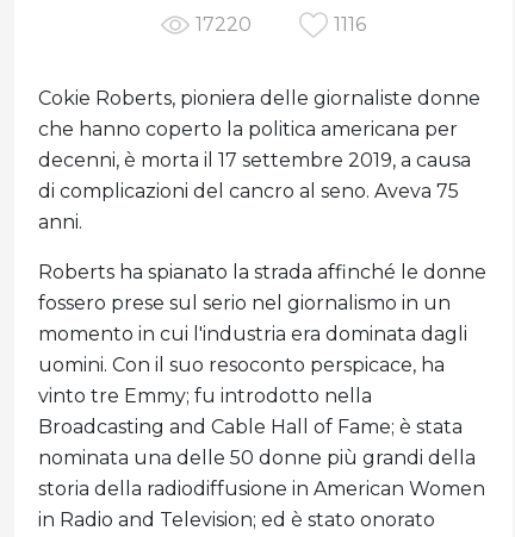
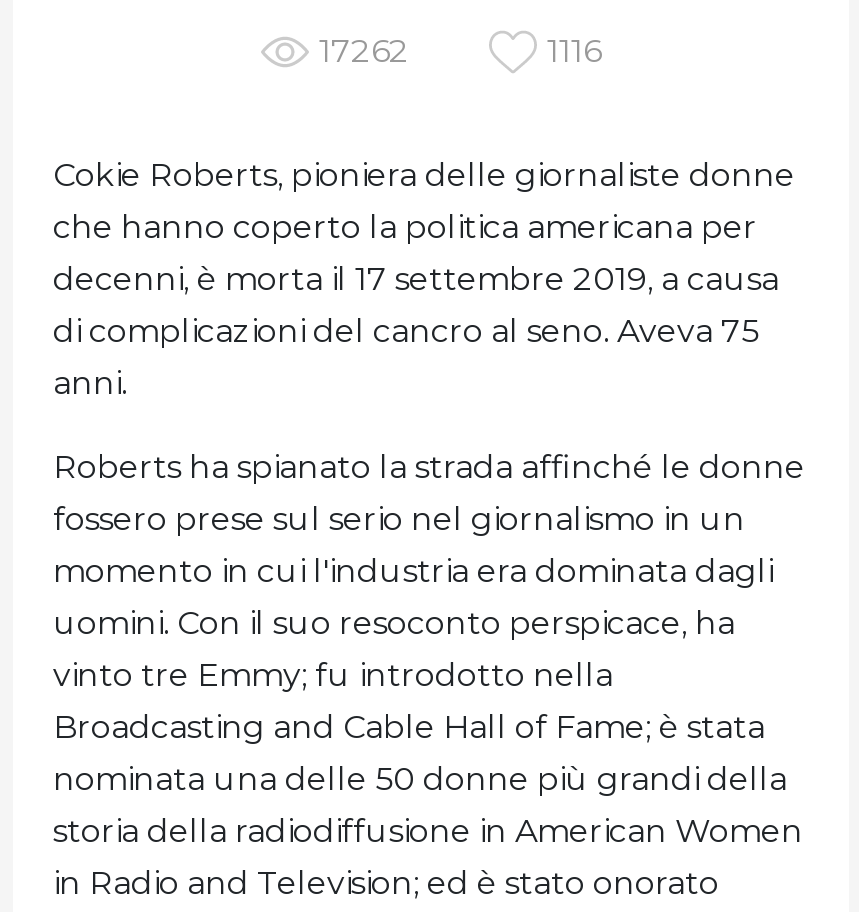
[196,14,252,36] 17220 -> [319,33,409,71] 17262

